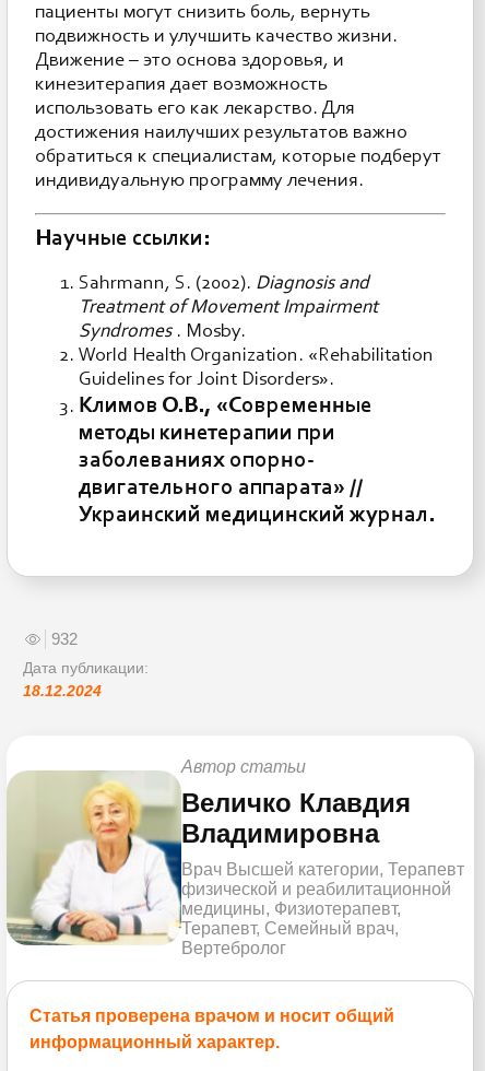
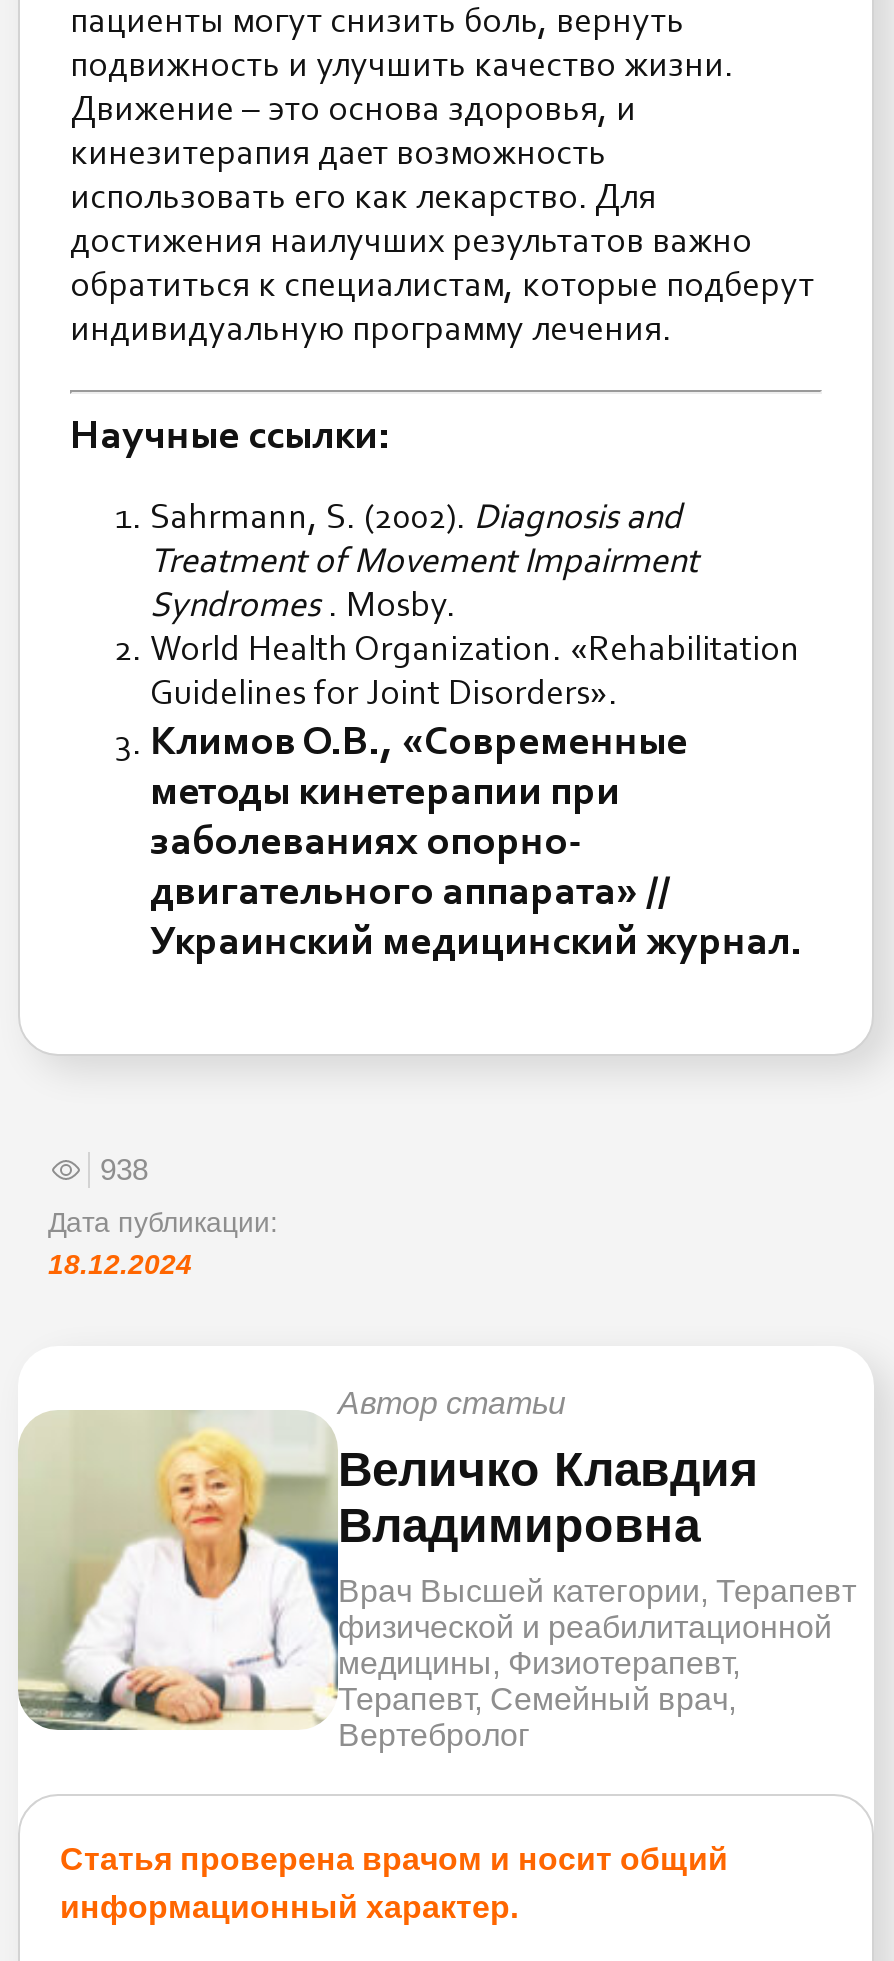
[51,629,78,648] 932 -> [100,1151,148,1185] 938

